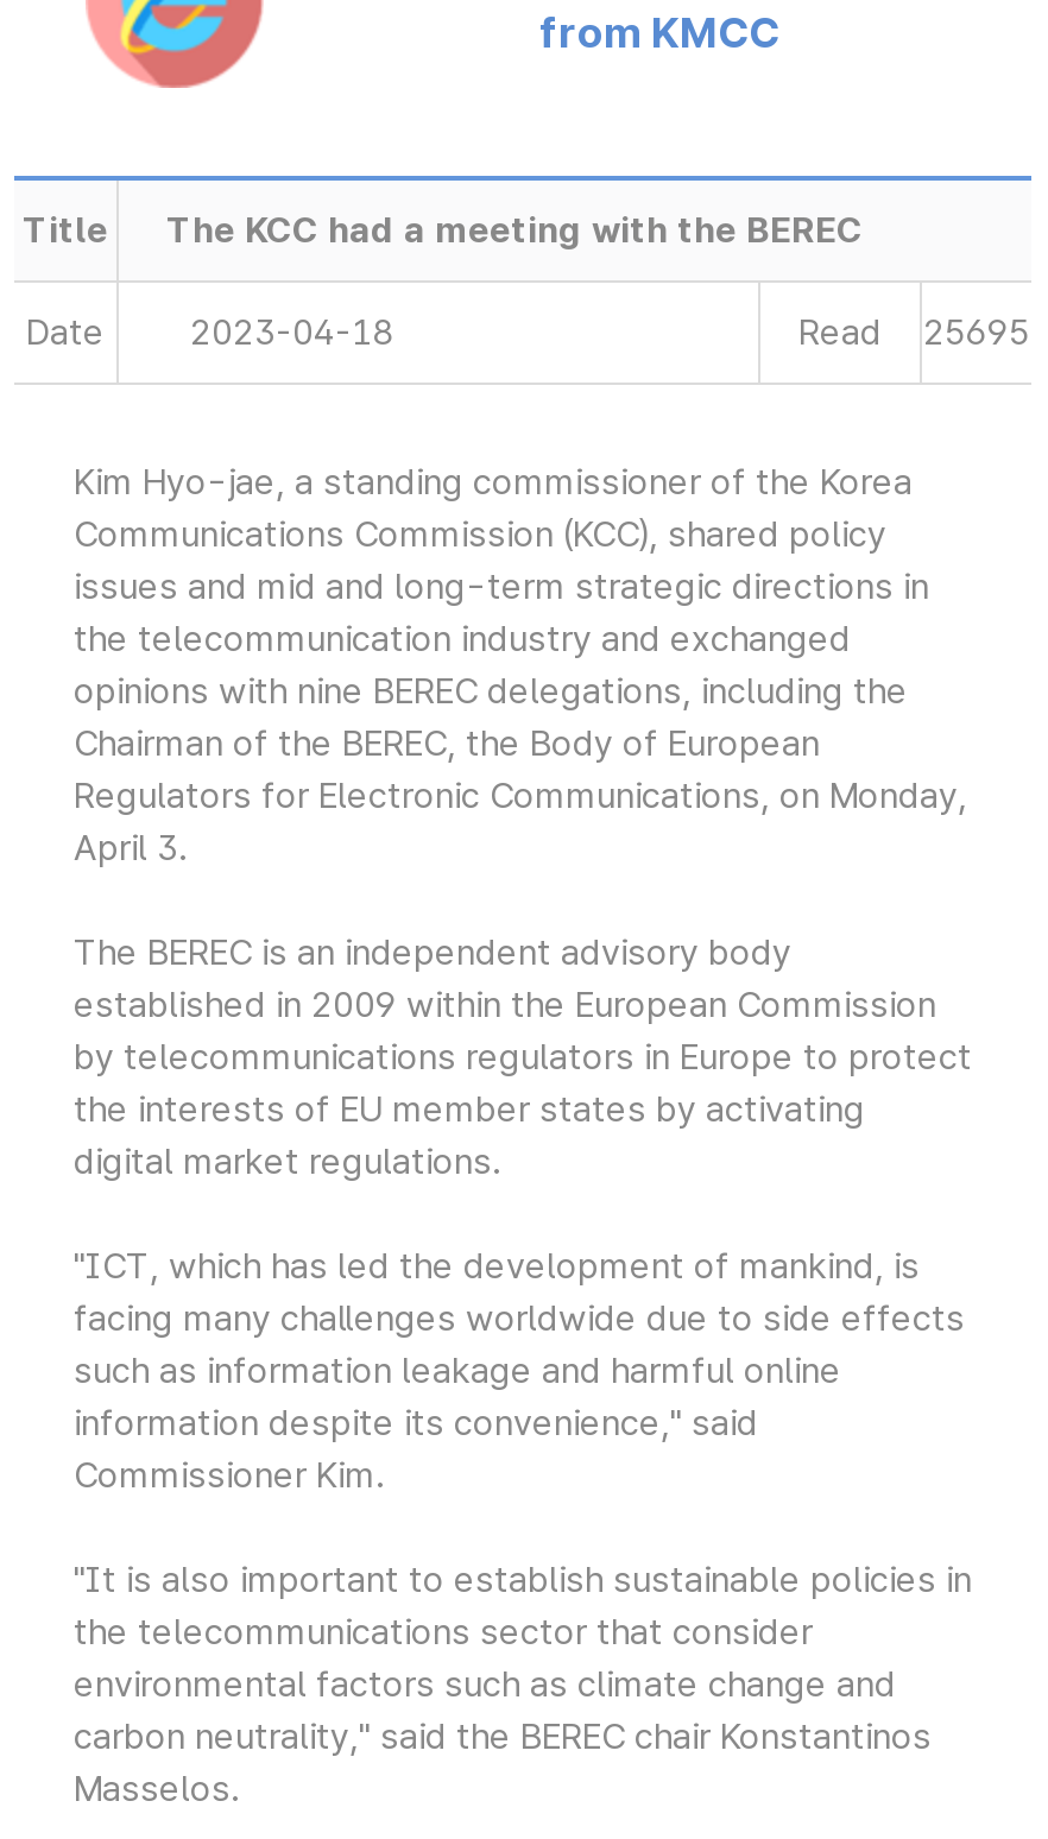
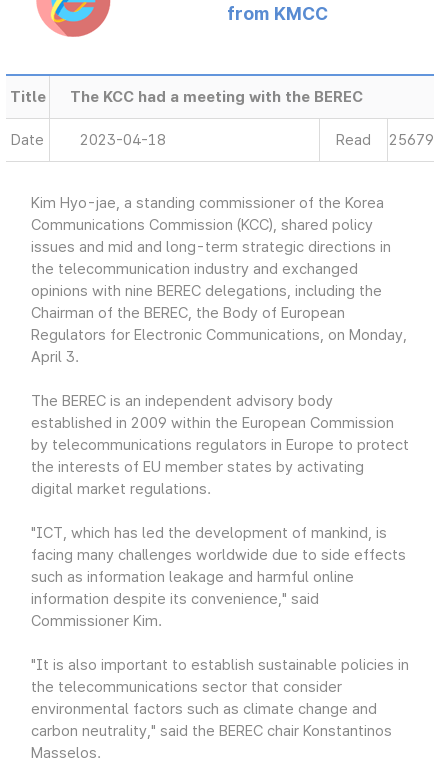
[798,311,1030,354] Read 25695 -> [336,131,433,149] Read 25679

